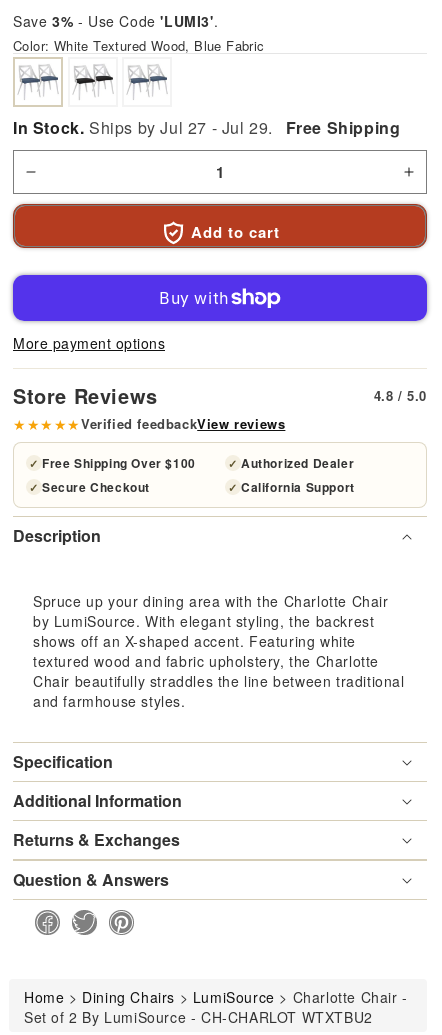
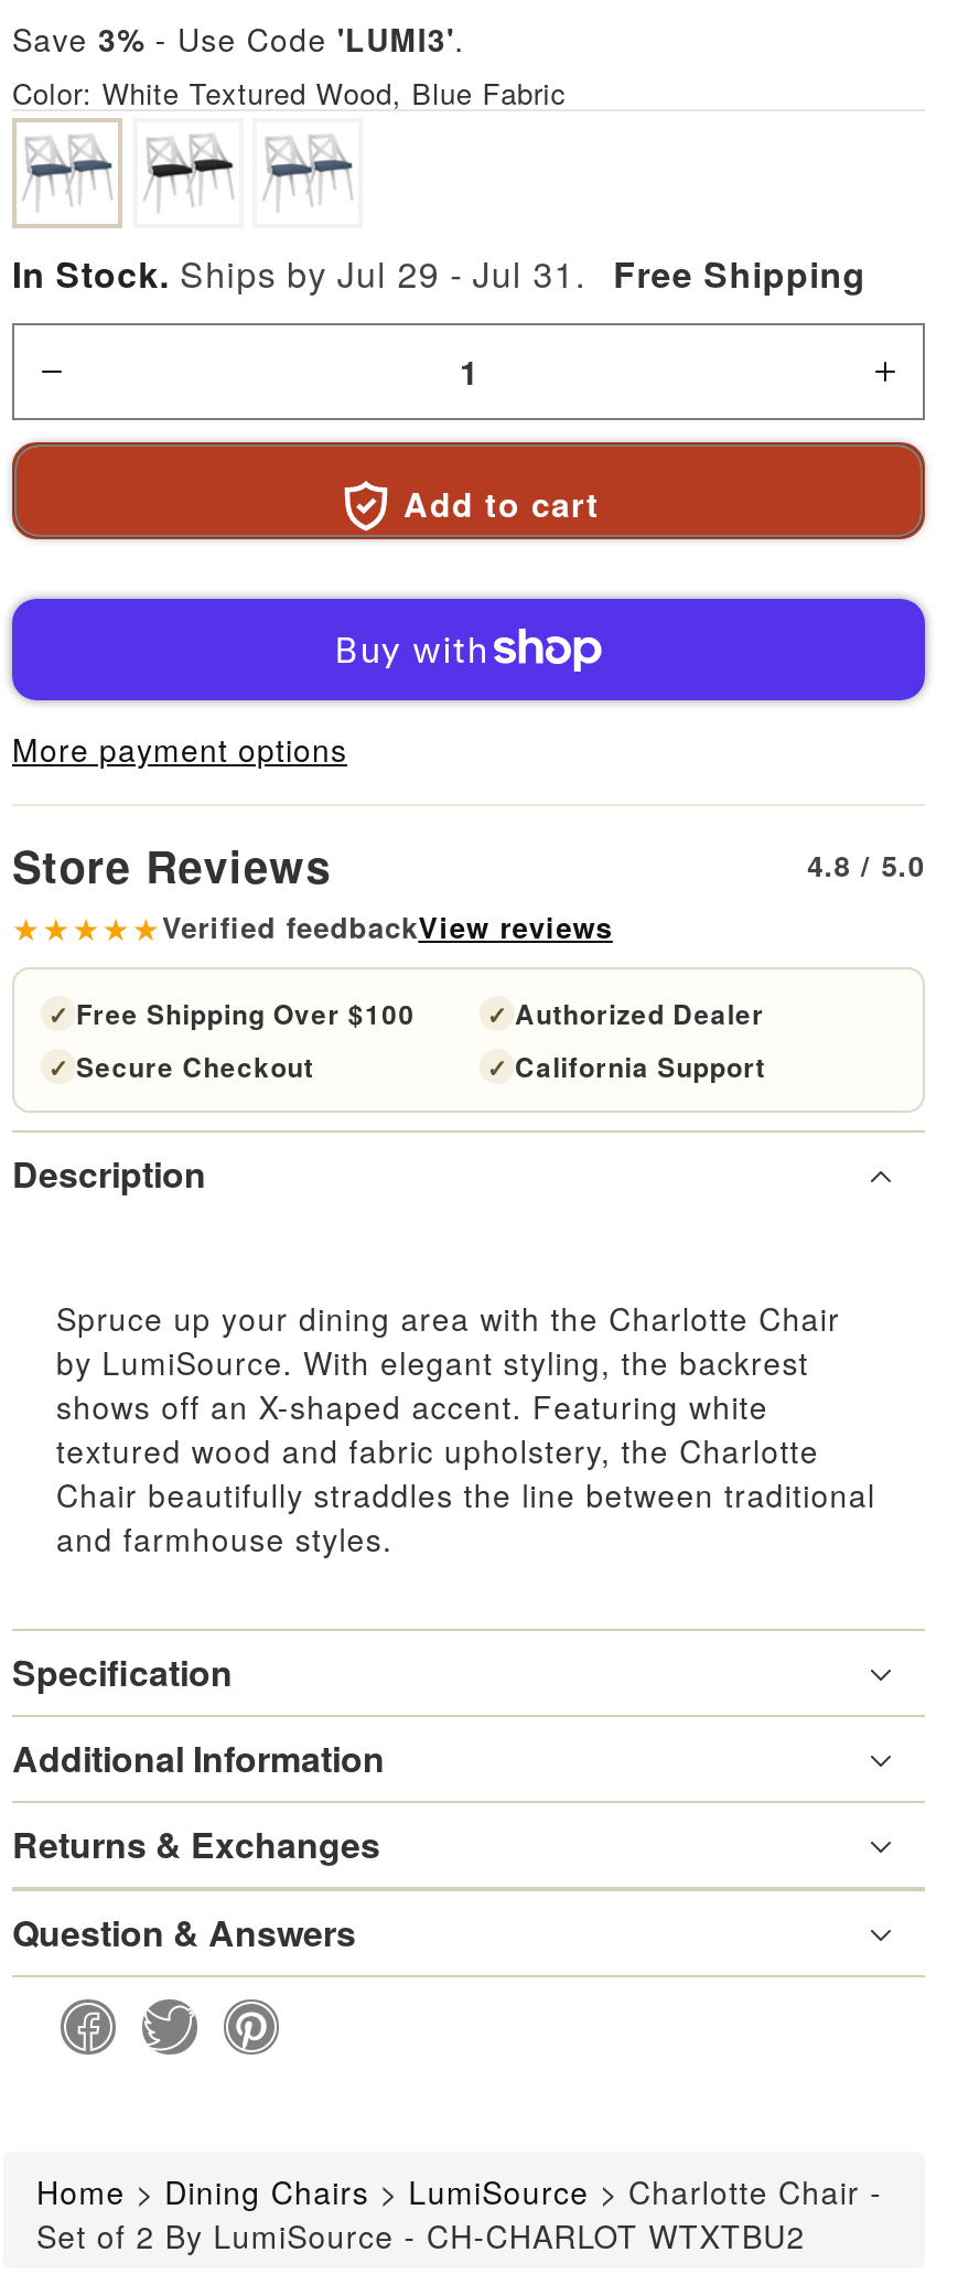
[13,116,400,139] In Stock. Ships by Jul 27 - Jul 29. Free Shipping -> [12,248,866,299] In Stock. Ships by Jul 29 - Jul 31. Free Shipping

